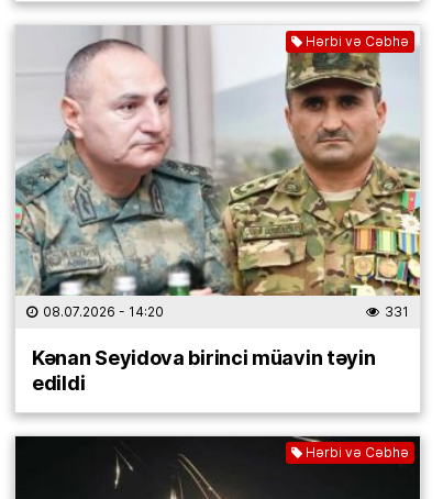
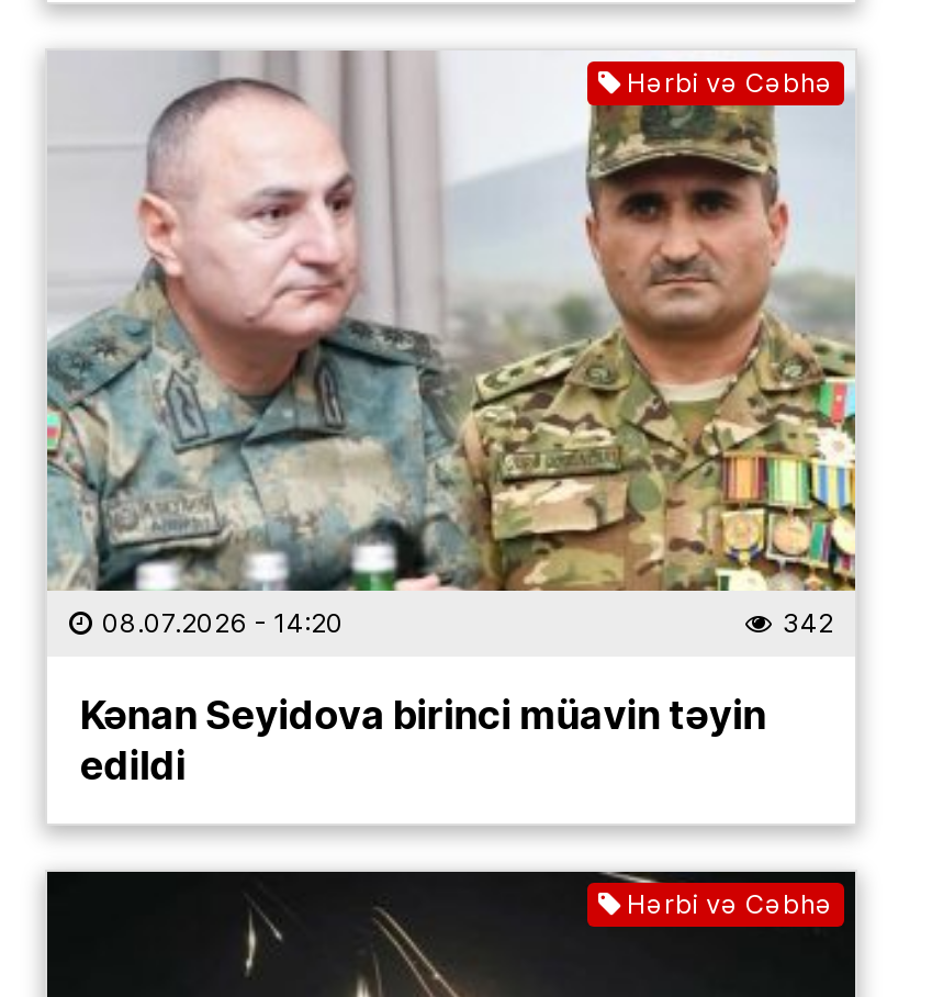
[385,302,409,321] 331 -> [783,604,833,641] 342

